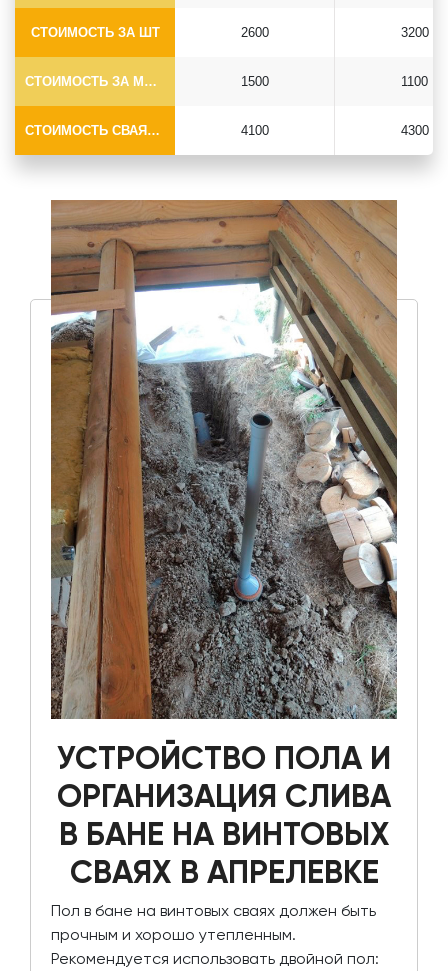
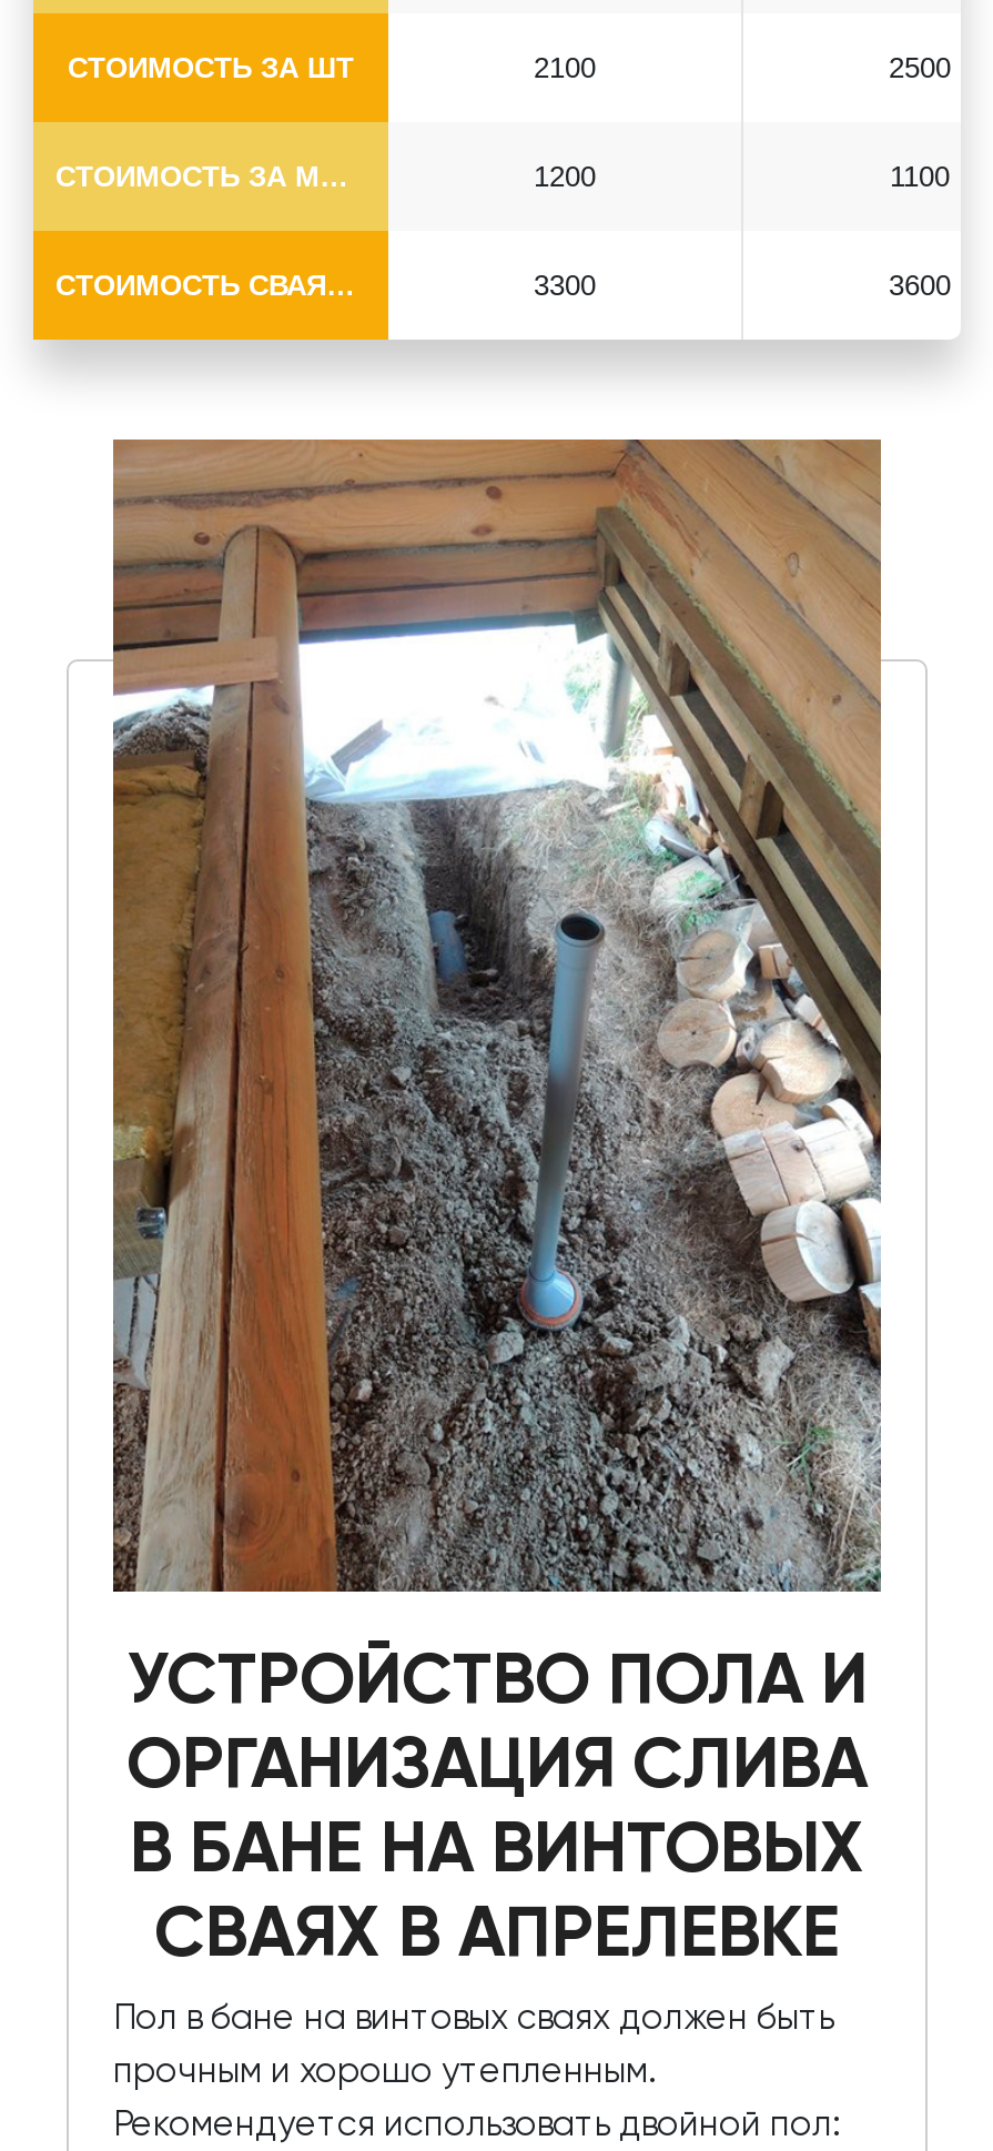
[240,25,268,40] 2600 -> [534,50,596,84] 2100
[400,25,428,40] 3200 -> [889,50,951,84] 2500
[240,74,268,89] 1500 -> [534,159,596,192] 1200
[240,123,268,138] 4100 -> [534,268,596,301] 3300
[400,123,428,138] 4300 -> [889,268,951,301] 3600

